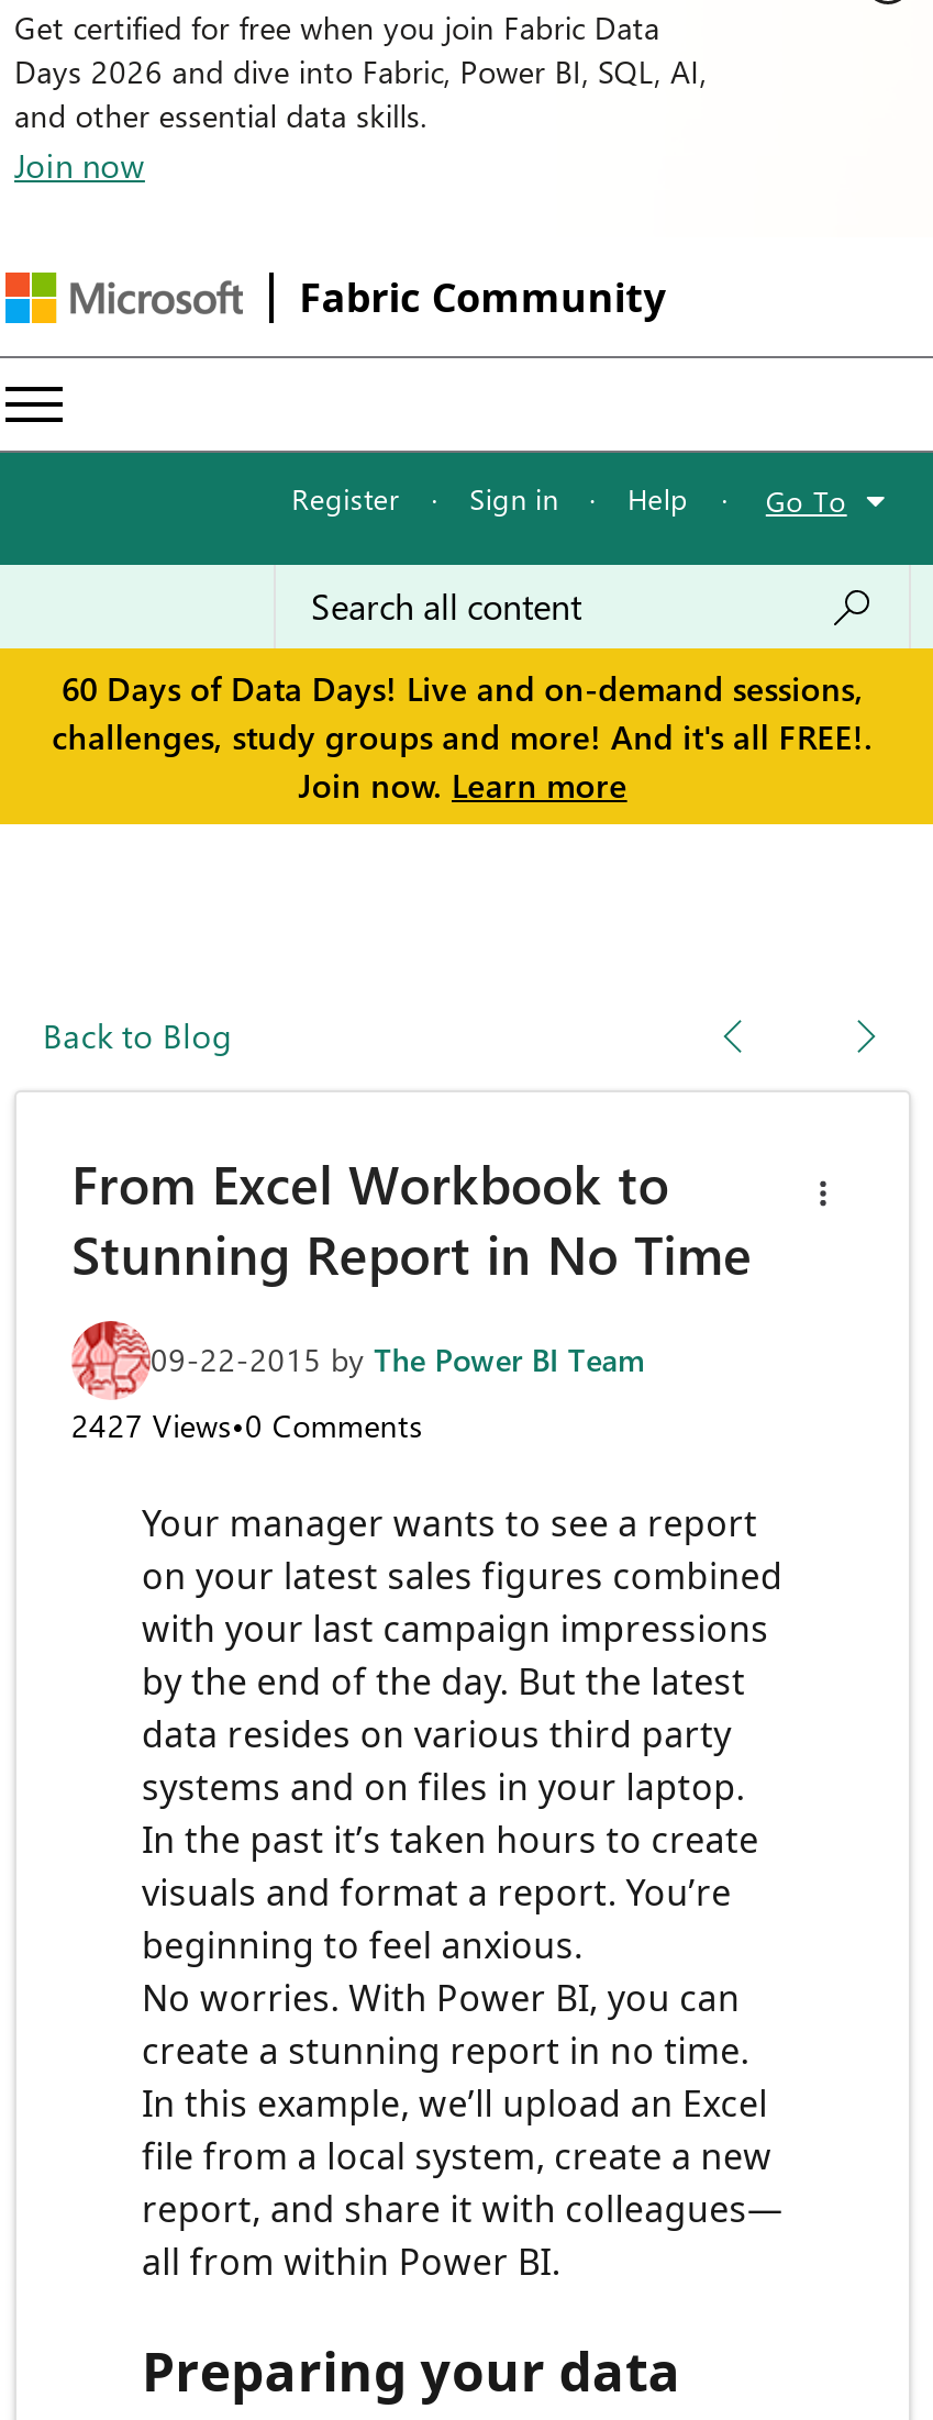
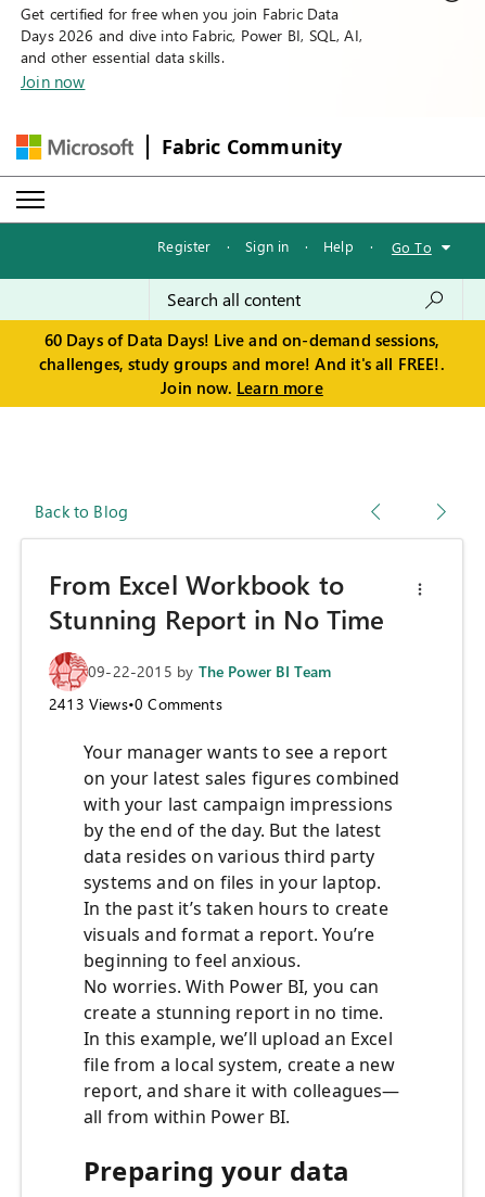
[71,1405,423,1447] 2427 Views•0 Comments -> [49,694,222,715] 2413 Views•0 Comments

